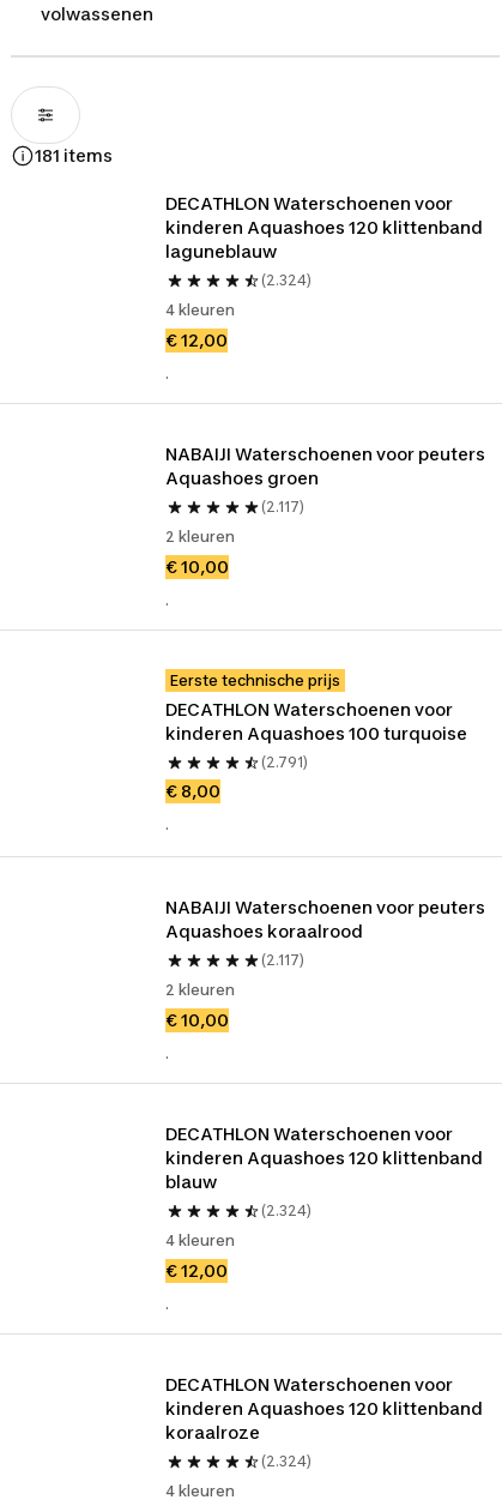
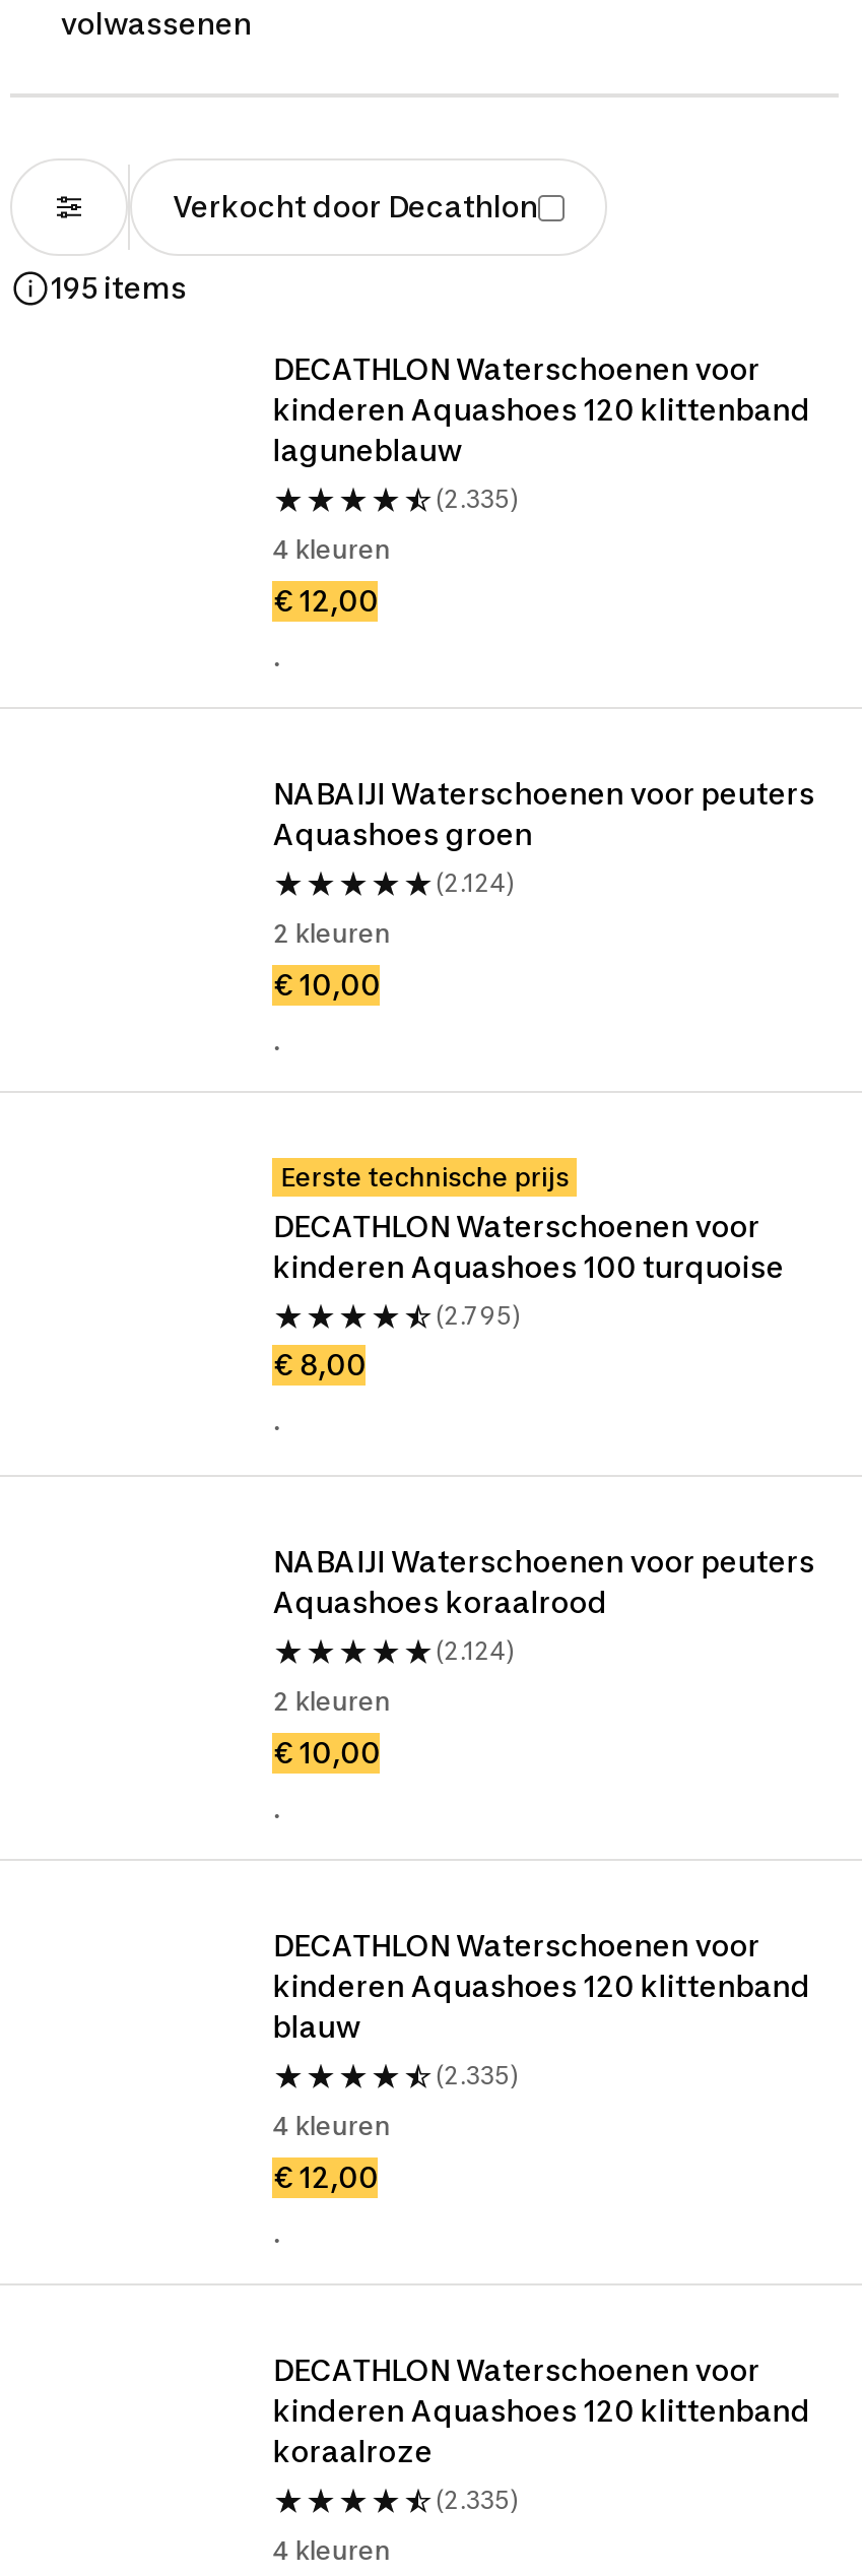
[35,145,113,165] 181 items -> [51,189,538,305] Verkocht door Decathlon | 195 items
[262,271,312,289] (2.324) -> [435,484,518,514] (2.335)
[262,498,305,516] (2.117) -> [435,867,514,898] (2.124)
[262,753,308,771] (2.791) -> [435,1300,520,1331] (2.795)
[262,951,305,969] (2.117) -> [435,1635,514,1666] (2.124)
[262,1201,312,1219] (2.324) -> [435,2060,518,2090] (2.335)
[262,1452,312,1470] (2.324) -> [435,2485,518,2515] (2.335)

